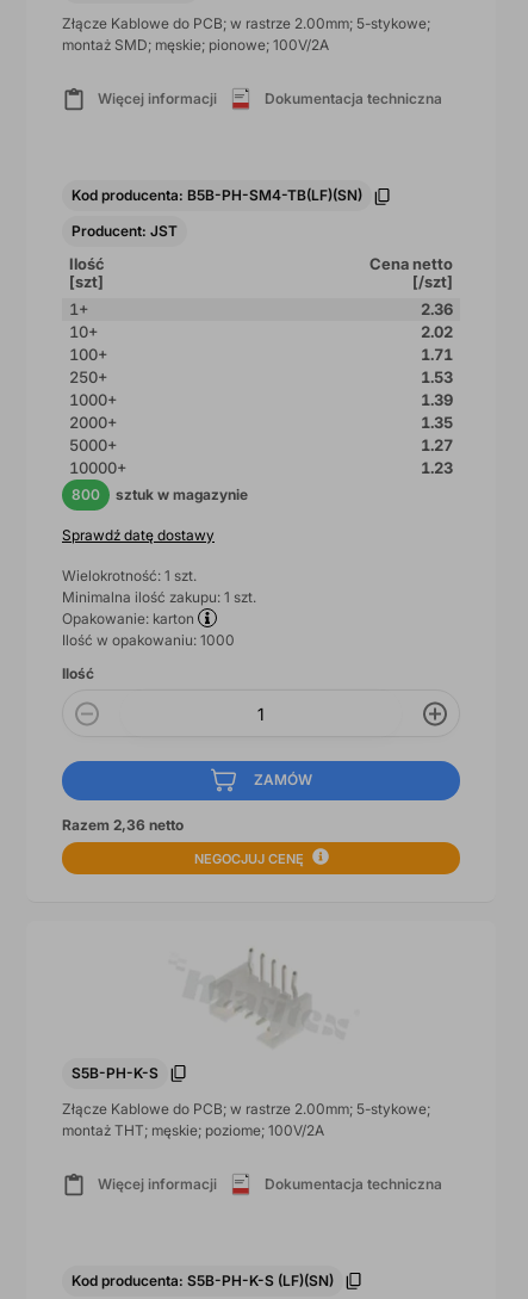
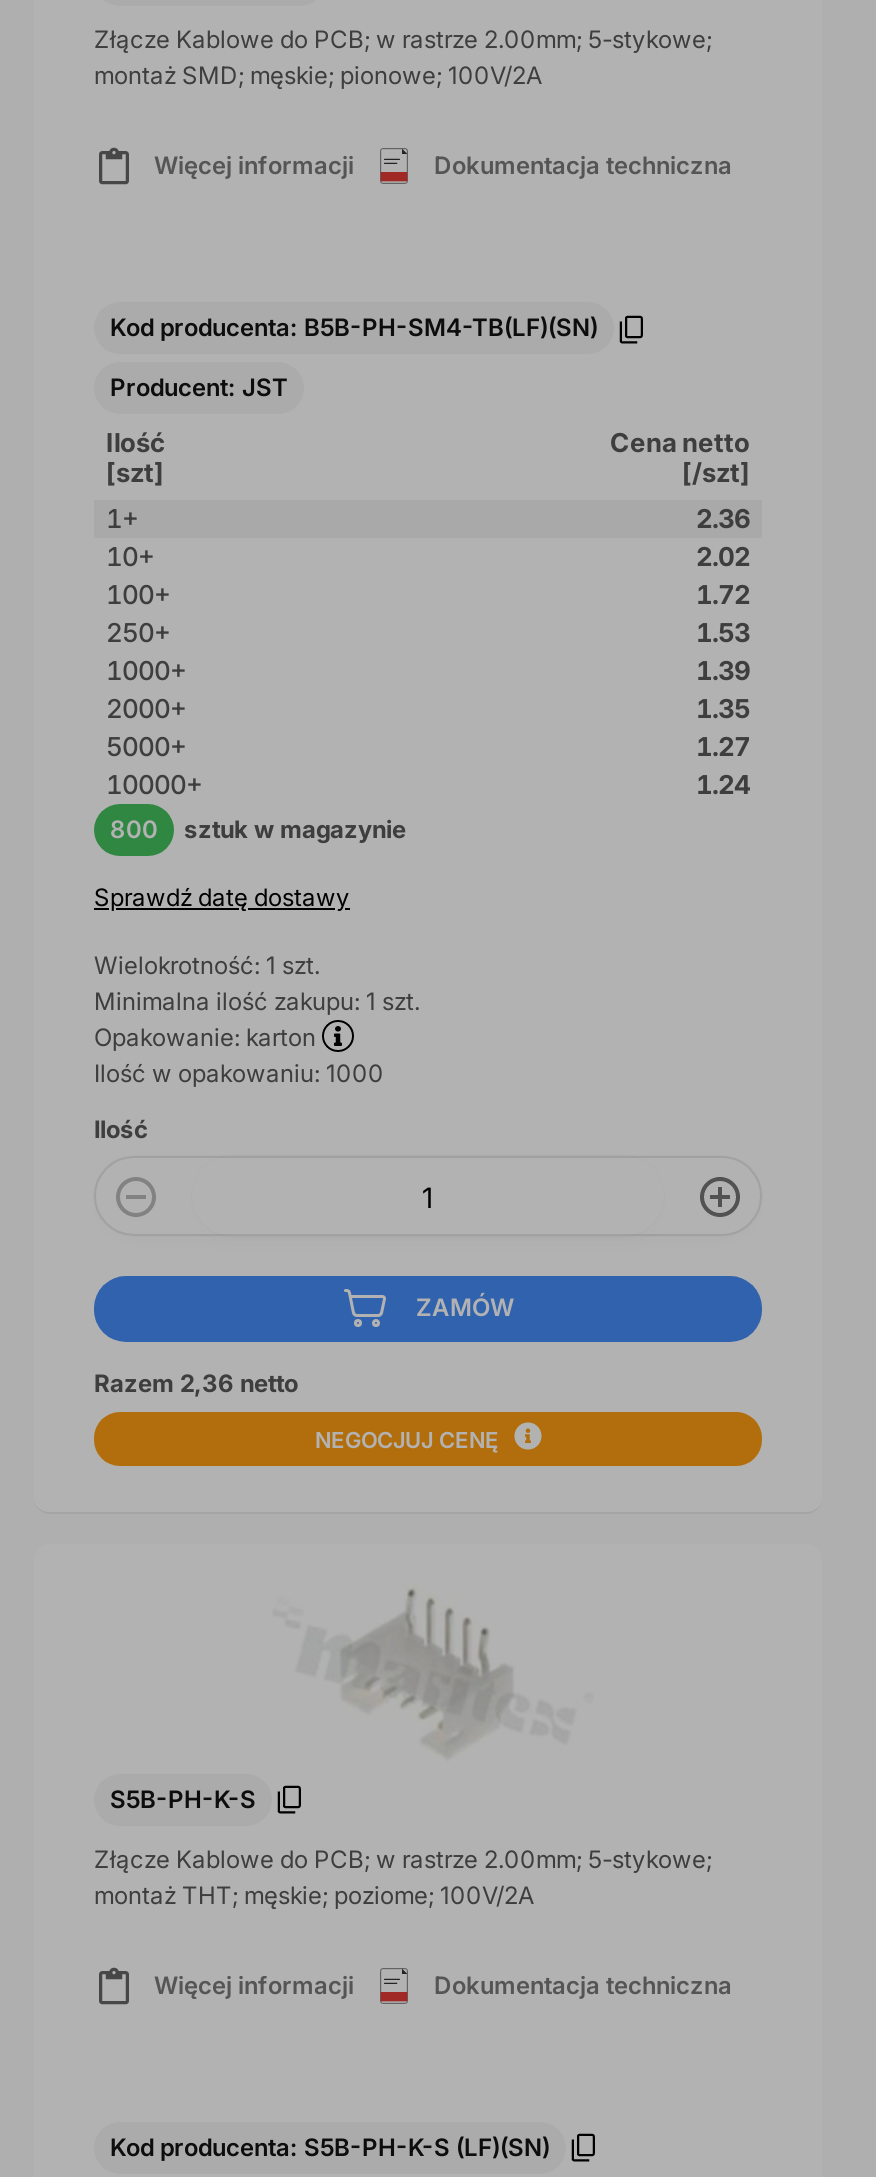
[421,345,453,364] 1.71 -> [696,579,750,611] 1.72
[421,458,453,477] 1.23 -> [696,769,750,801] 1.24

